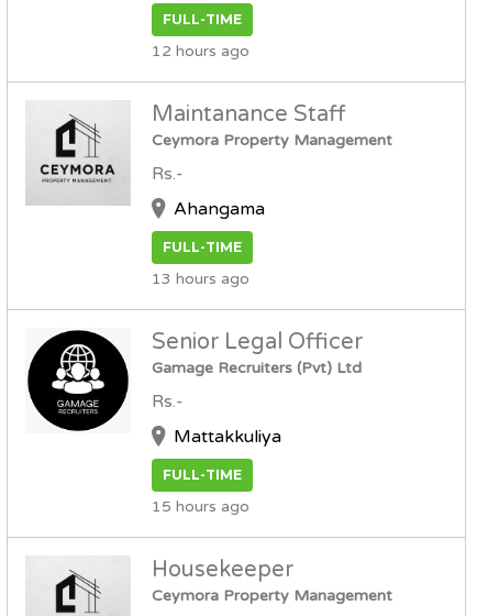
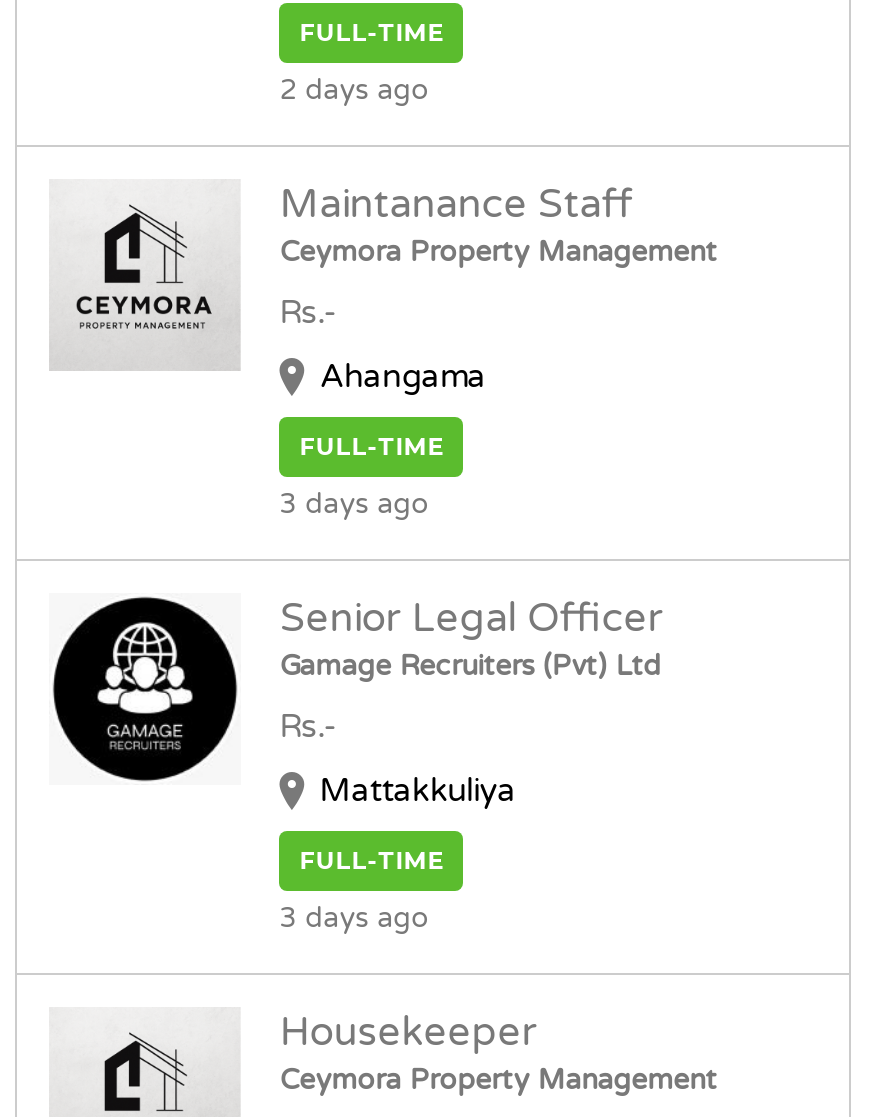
[152,41,250,60] 12 hours ago -> [279,72,429,106] 2 days ago
[152,269,250,288] 13 hours ago -> [279,487,429,521] 3 days ago
[152,498,250,516] 15 hours ago -> [279,902,429,936] 3 days ago

